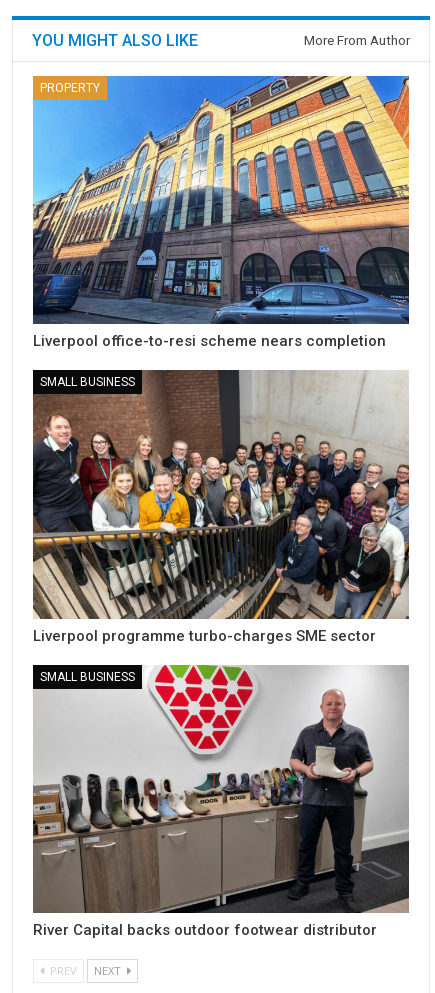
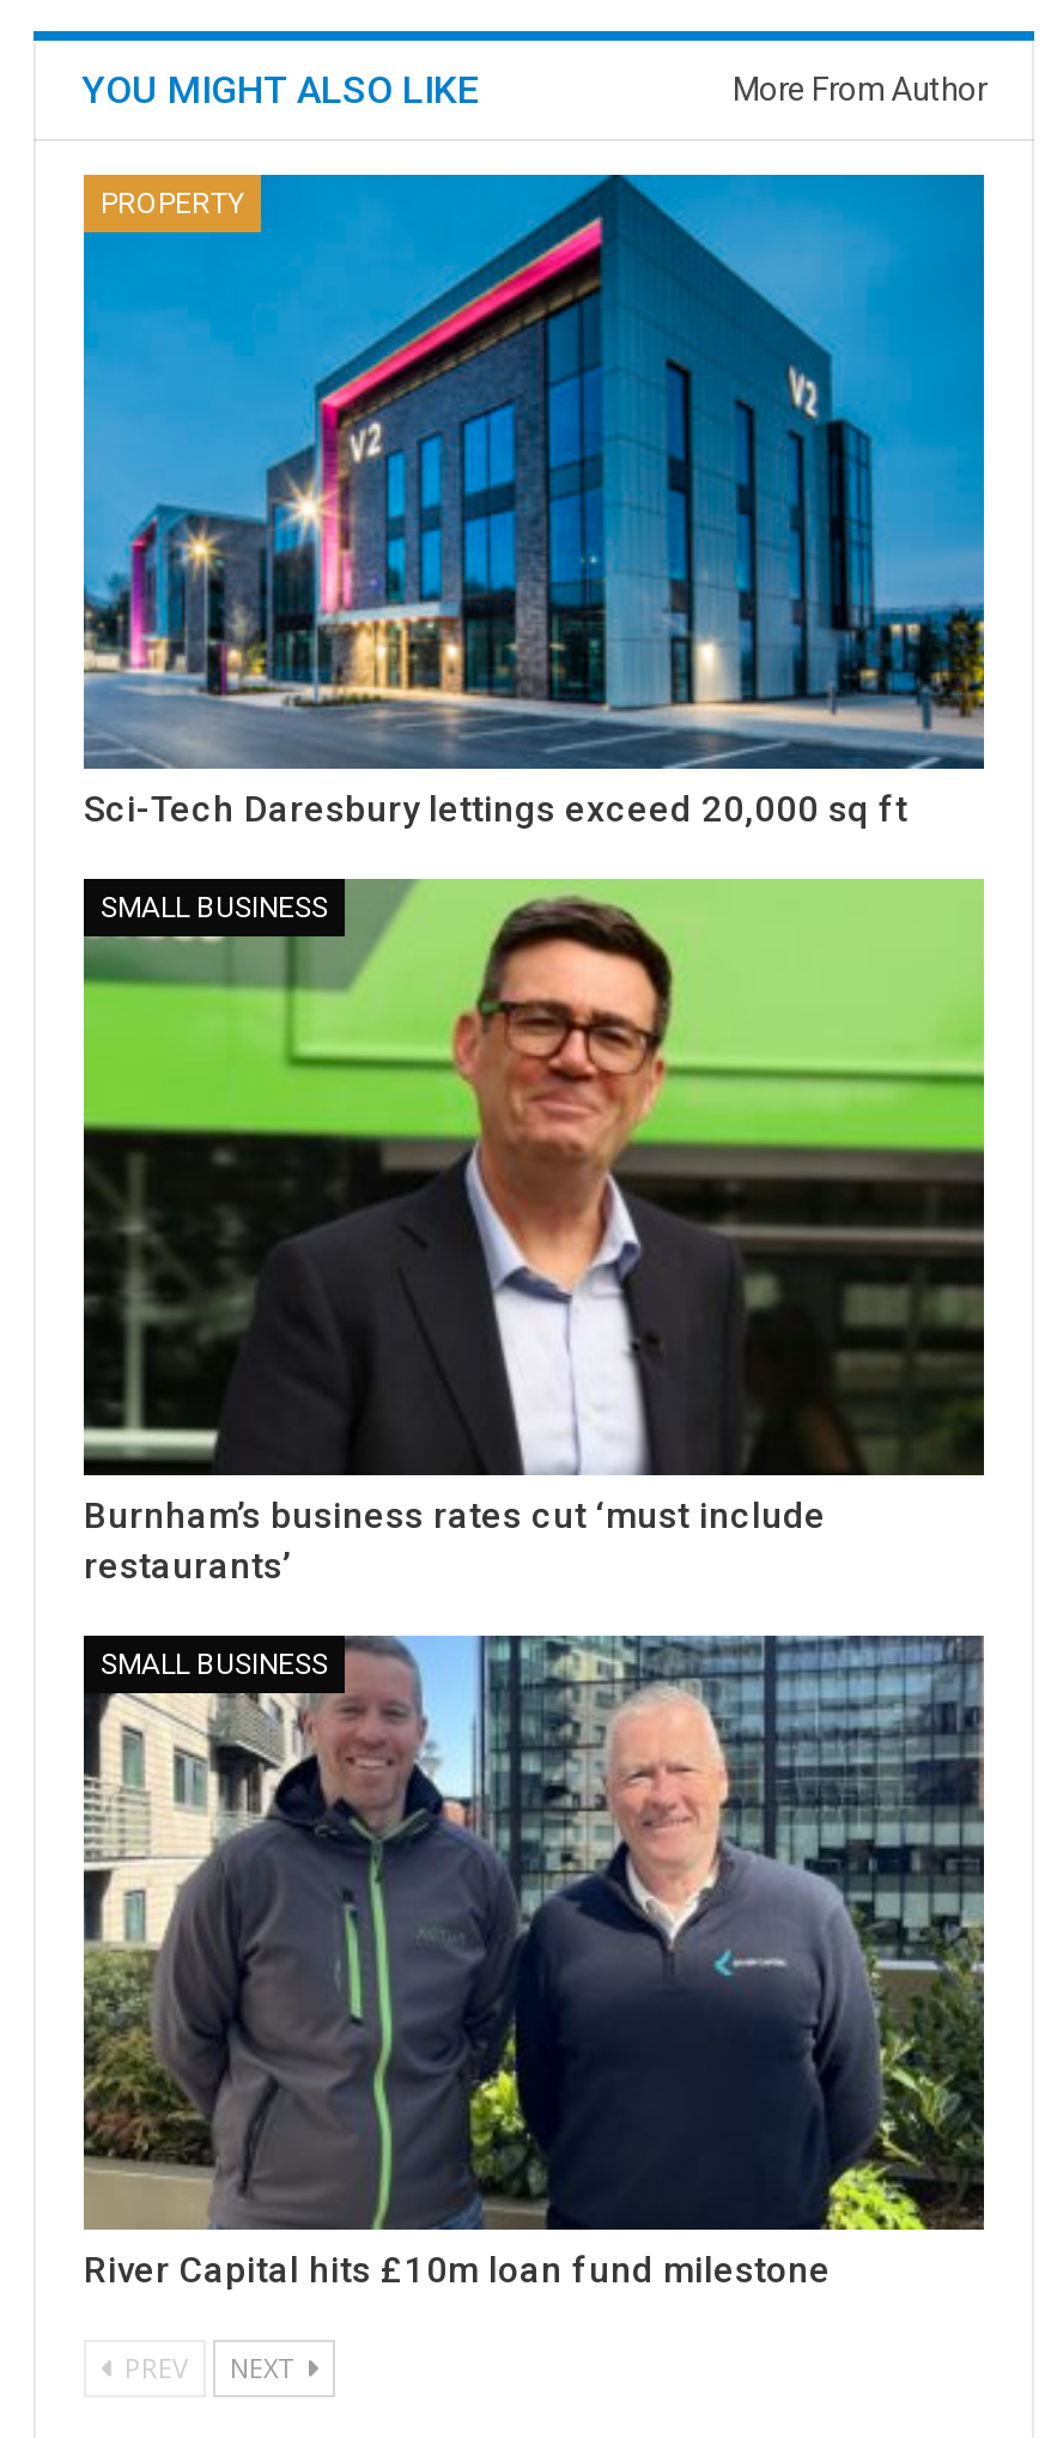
[32,75,410,350] [image] | Liverpool office-to-resi scheme nears completion -> [81,172,986,832] [image] | Sci-Tech Daresbury lettings exceed 20,000 sq ft
[32,369,410,645] [image] | Liverpool programme turbo-charges SME sector -> [81,877,986,1587] [image] | Burnham’s business rates cut ‘must include | restaurants’
[32,664,410,939] [image] | River Capital backs outdoor footwear distributor -> [81,1633,984,2291] [image] | River Capital hits £10m loan fund milestone

